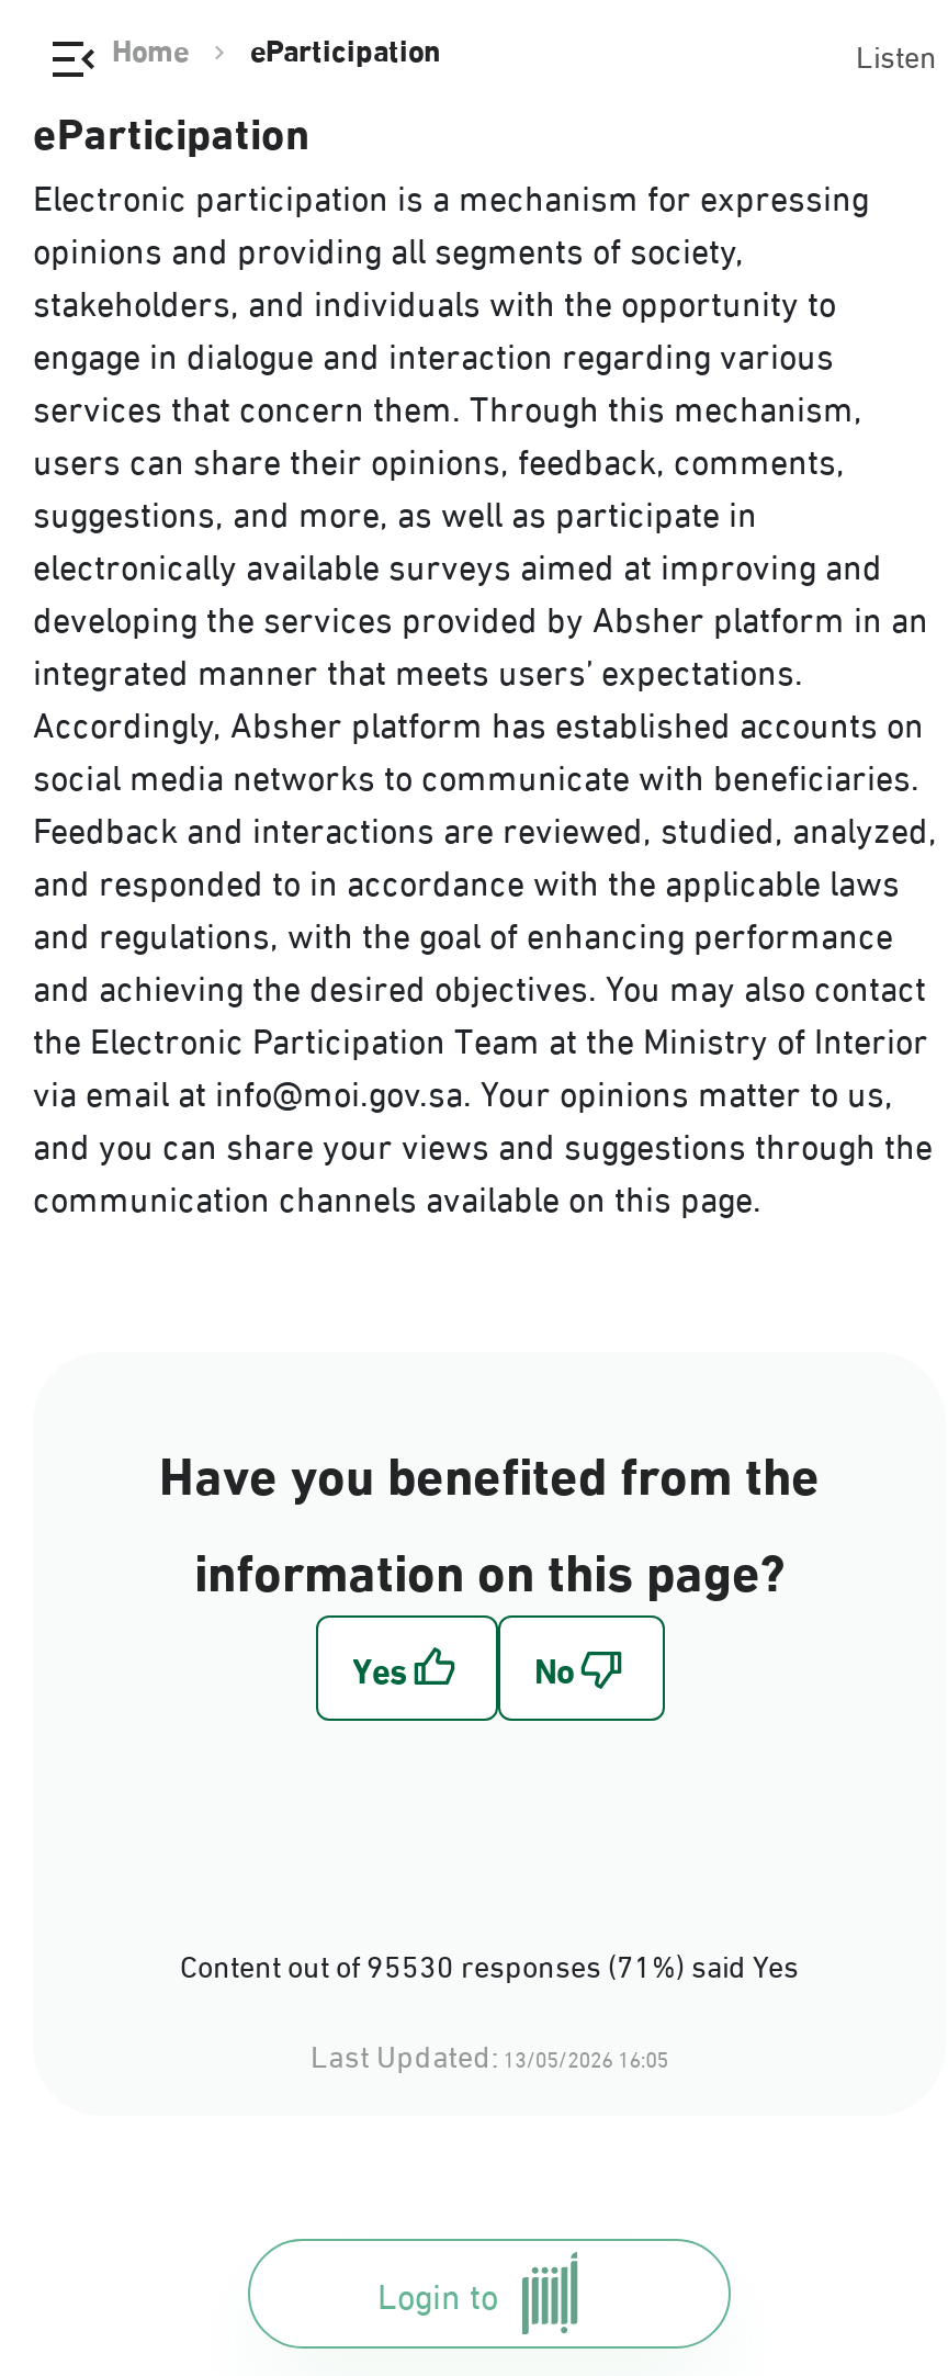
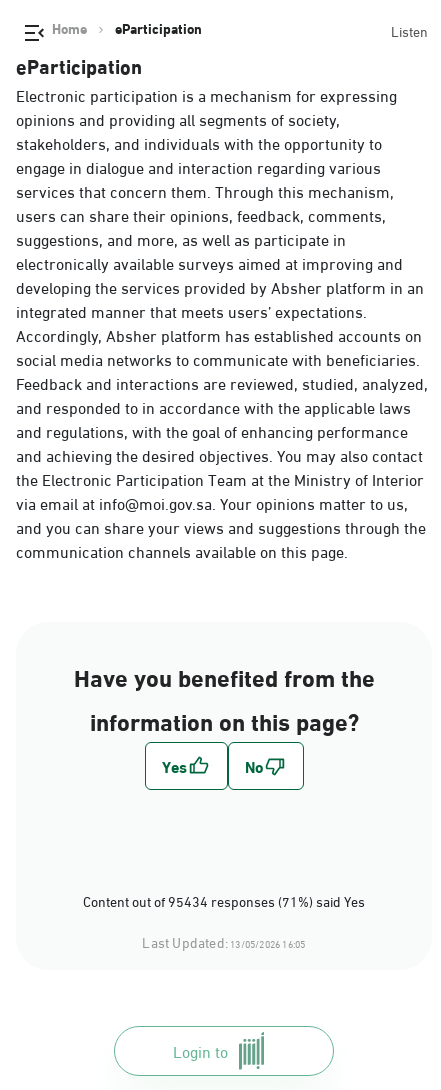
[180,1935,799,1990] Content out of 95530 responses (71%) said Yes -> [83,888,365,913] Content out of 95434 responses (71%) said Yes

